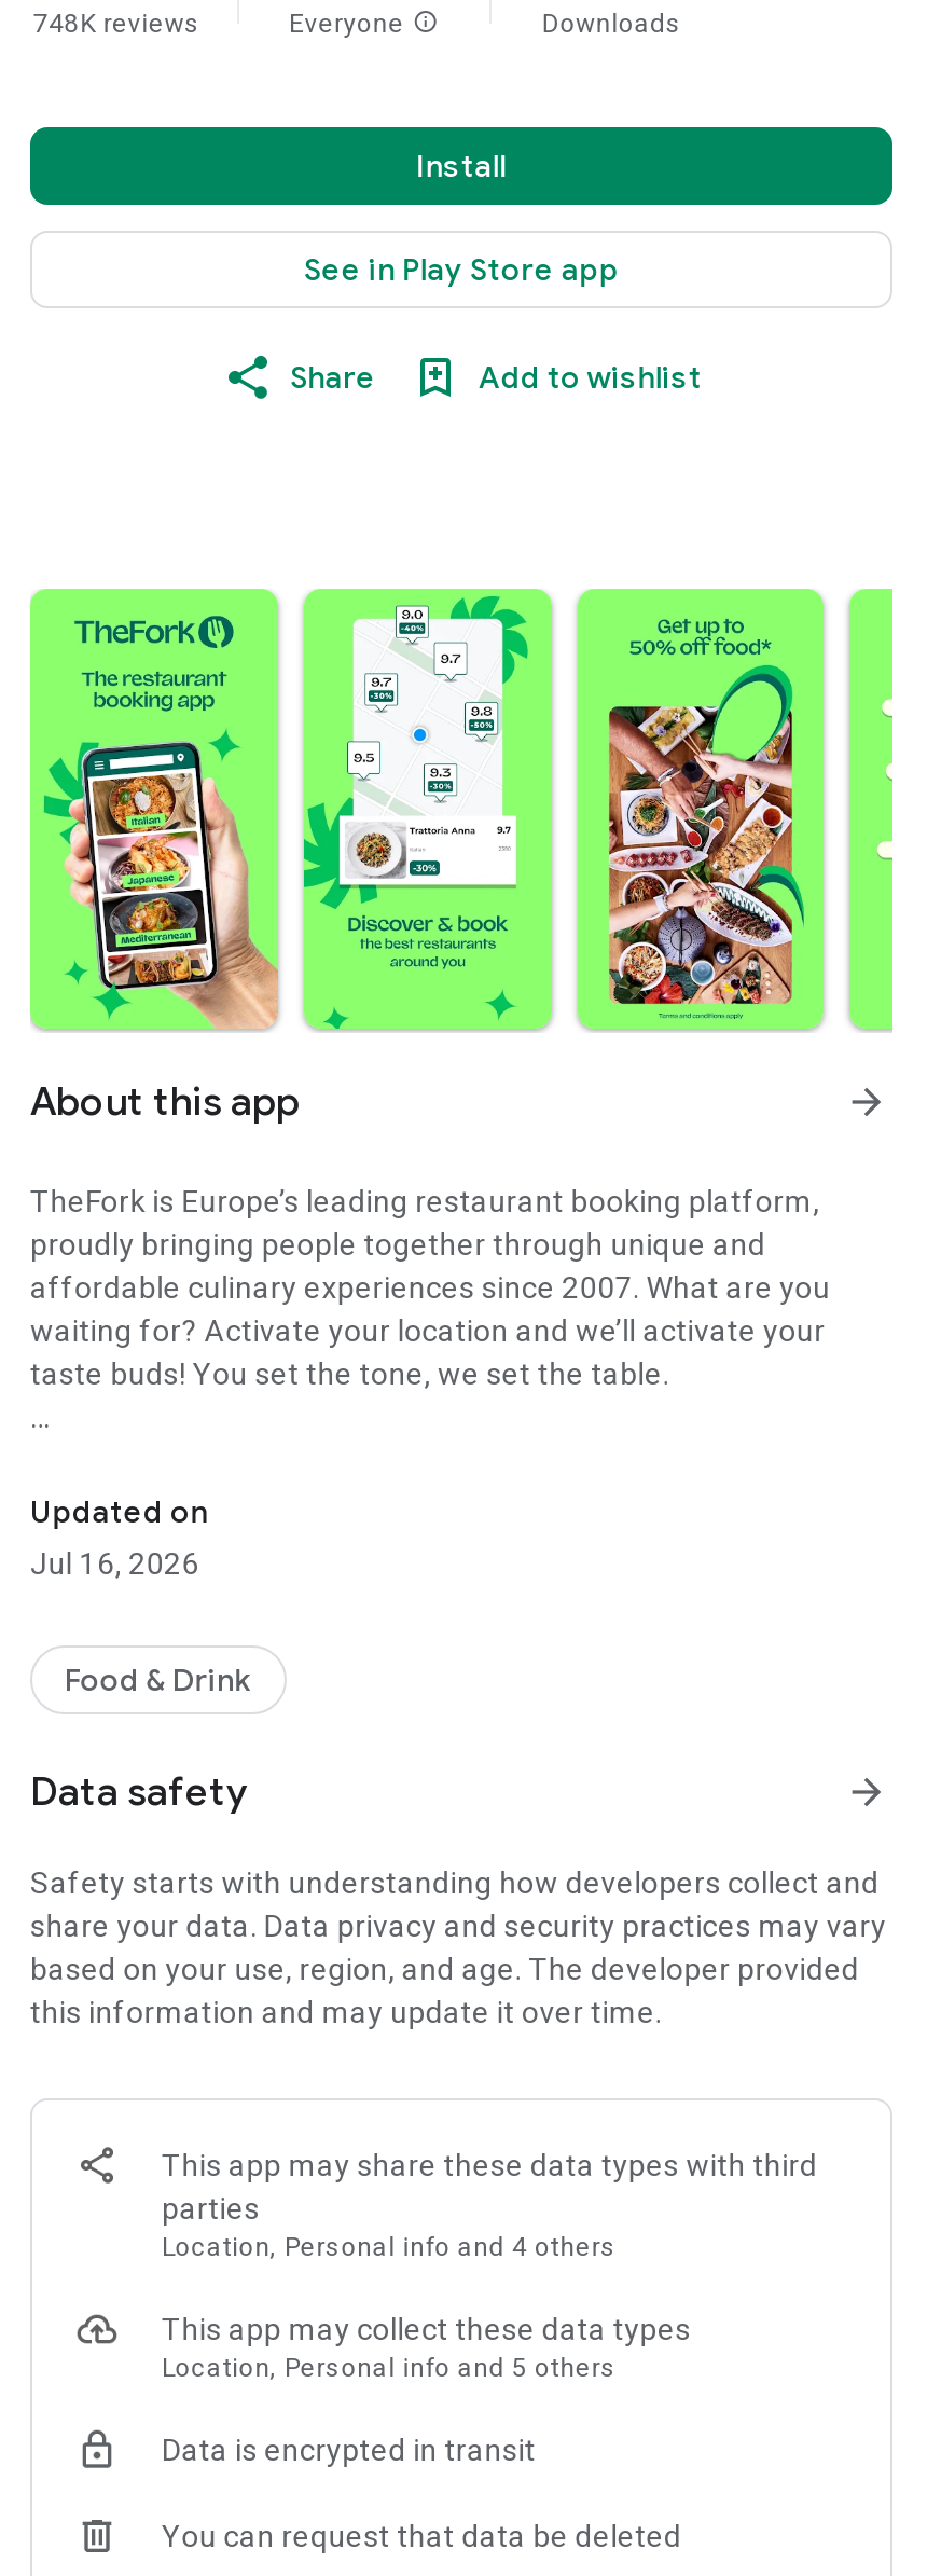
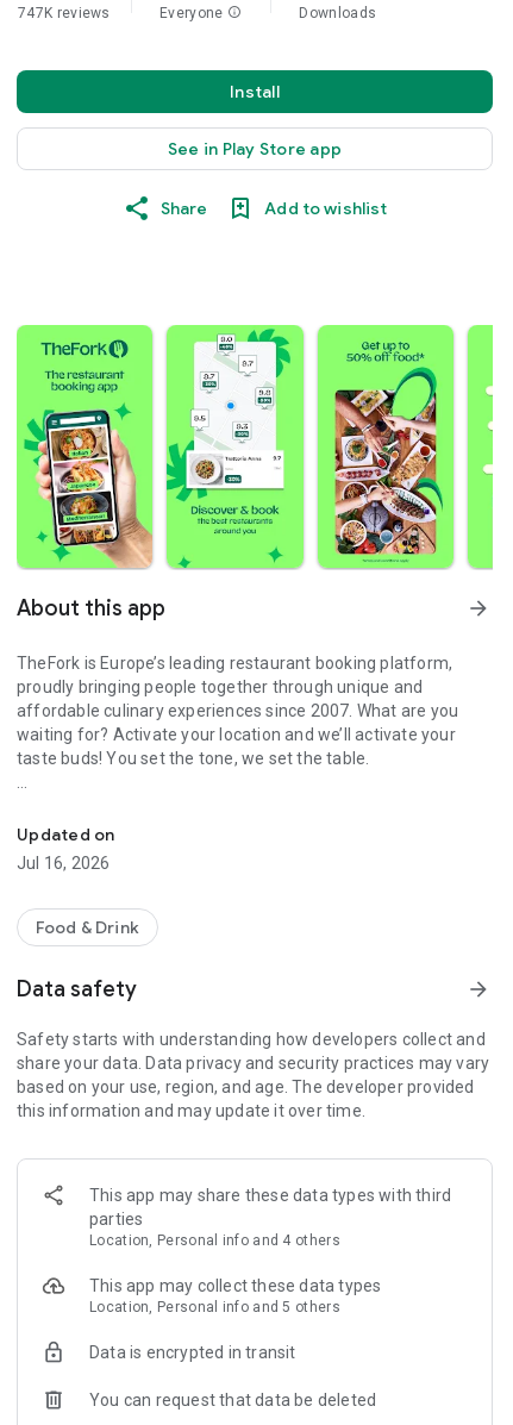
[33,9,200,39] 748K reviews -> [18,5,110,21] 747K reviews

